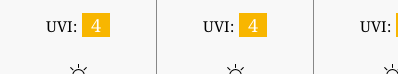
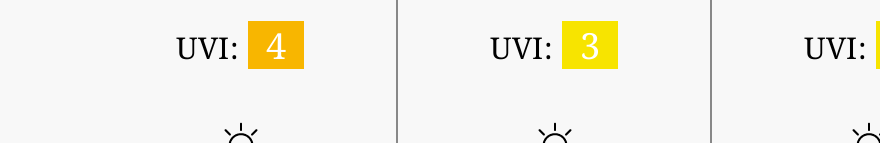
[203,13,258,37] UVI: 4 -> [490,20,600,68] UVI: 3

